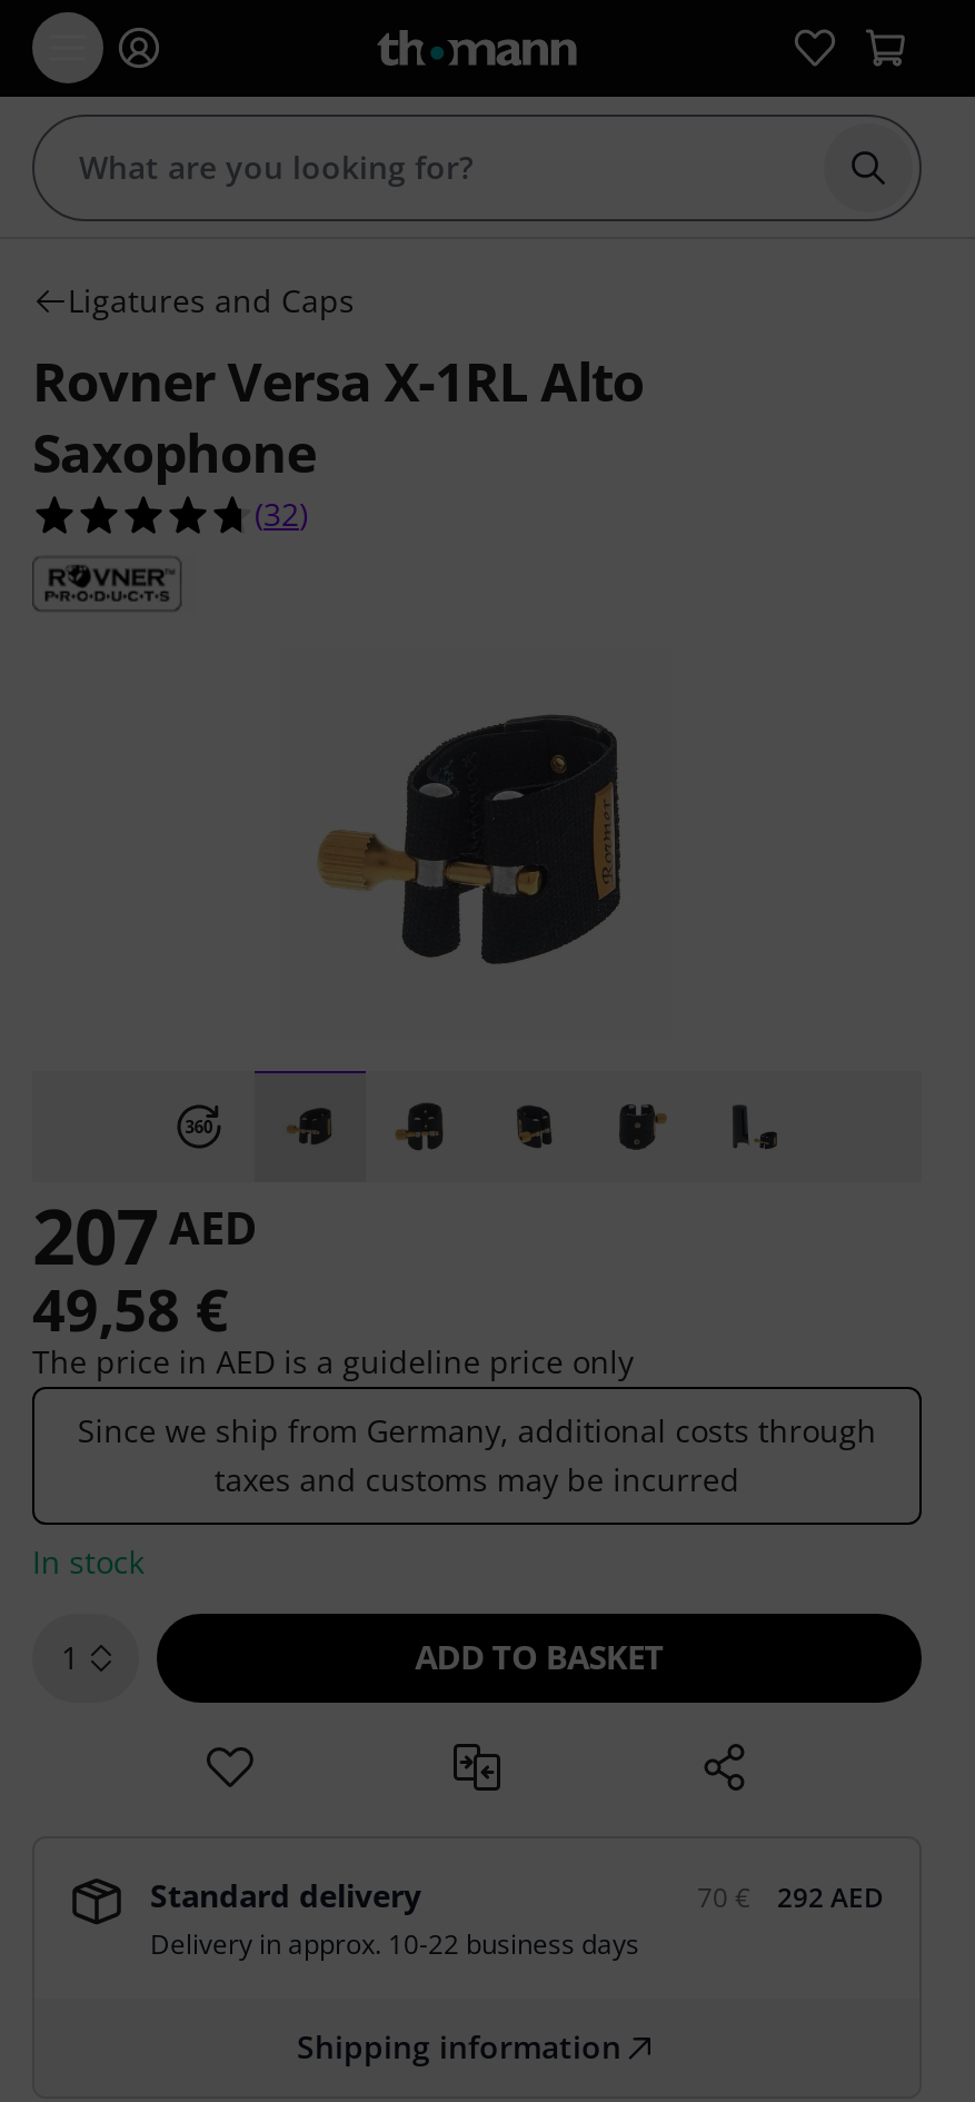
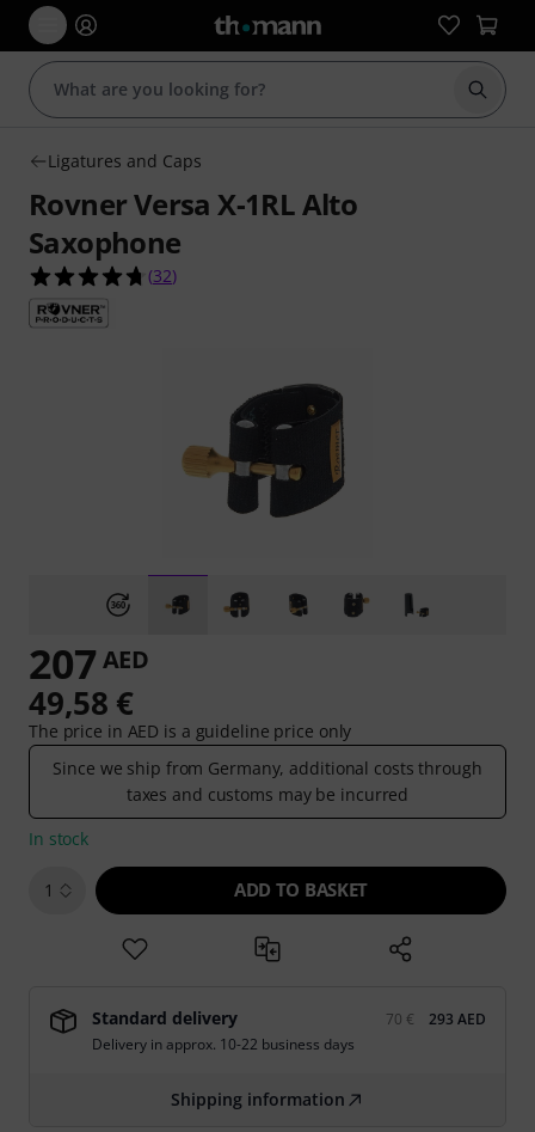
[777,1878,884,1916] 292 AED -> [429,1009,486,1029] 293 AED

